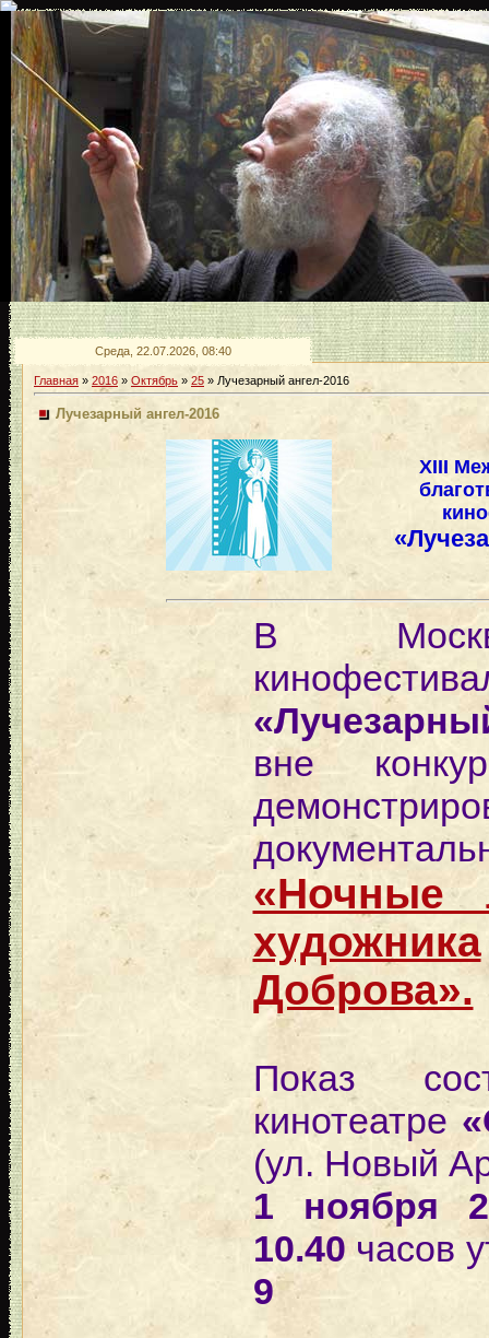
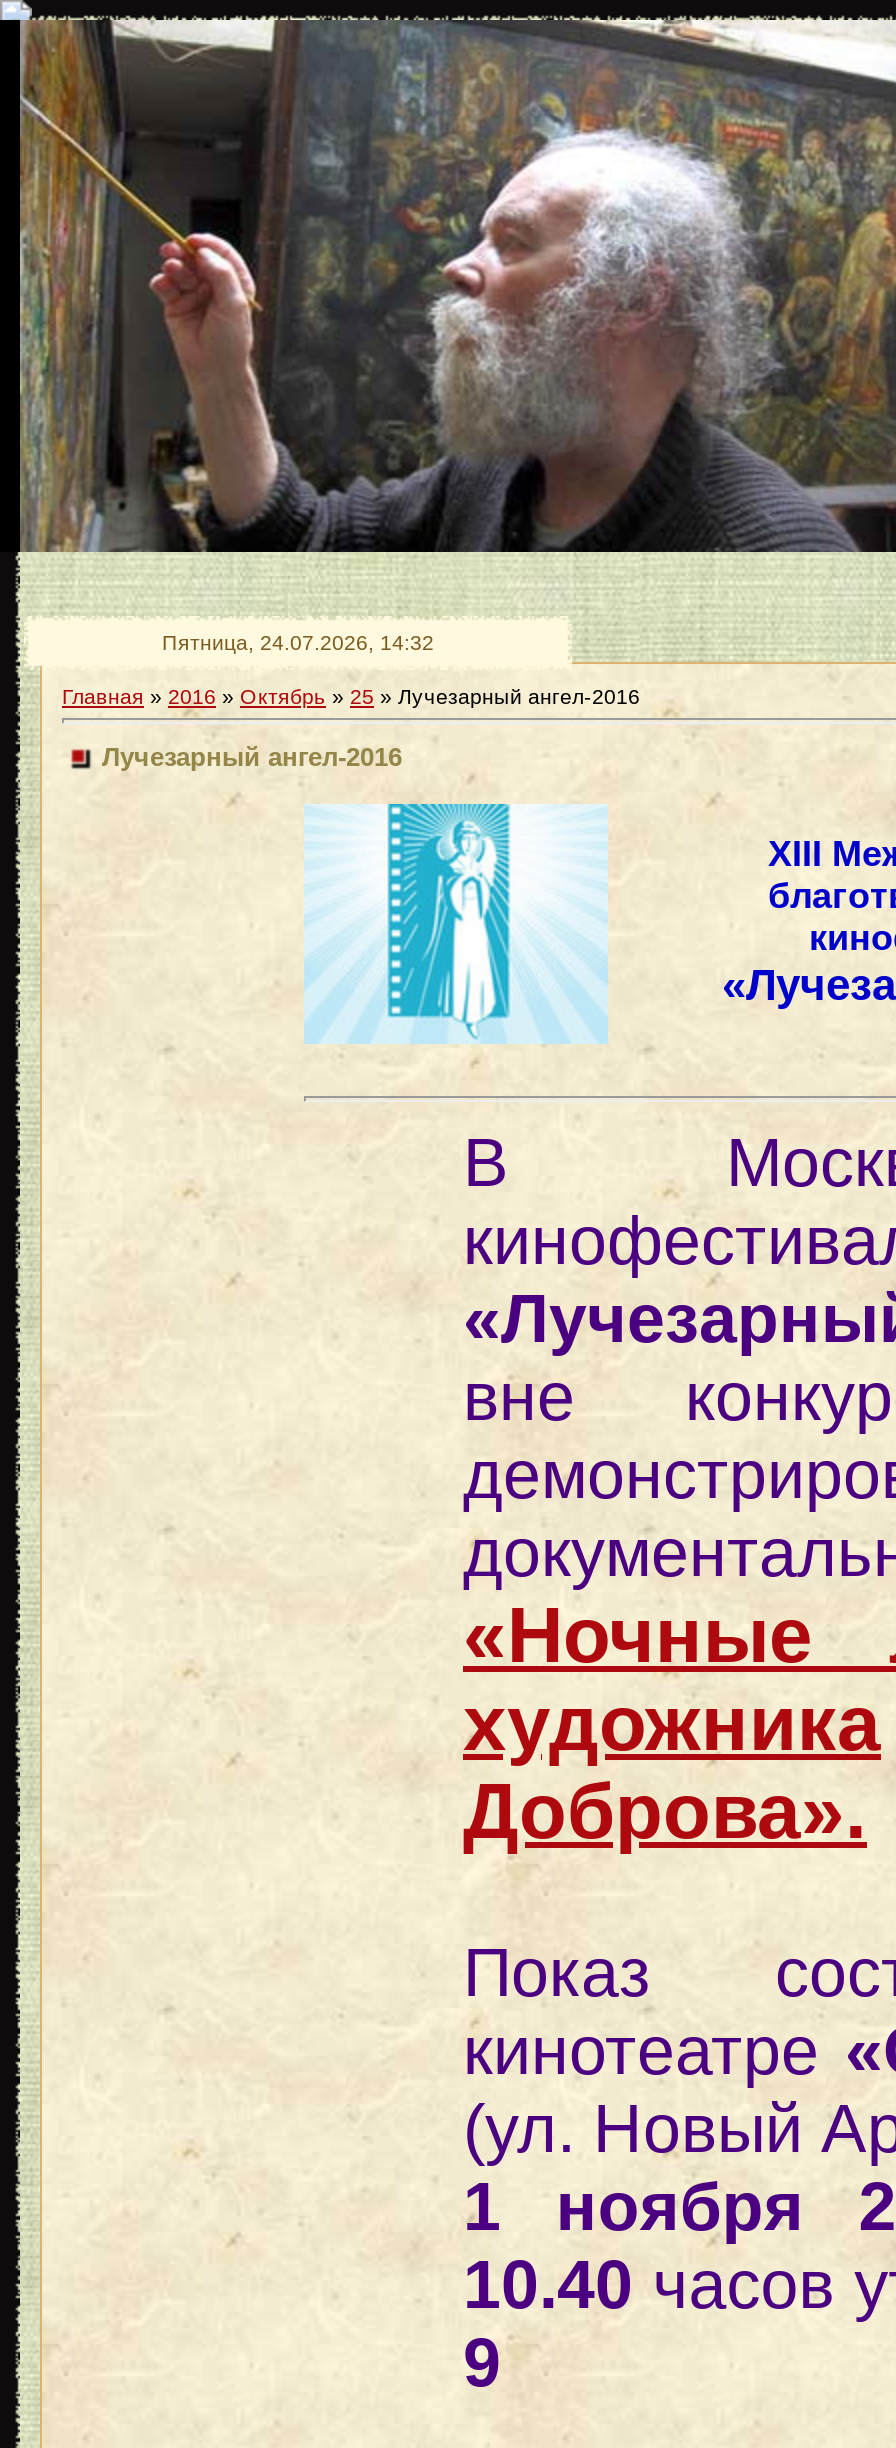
[94,344,231,357] Среда, 22.07.2026, 08:40 -> [162,630,434,654] Пятница, 24.07.2026, 14:32

